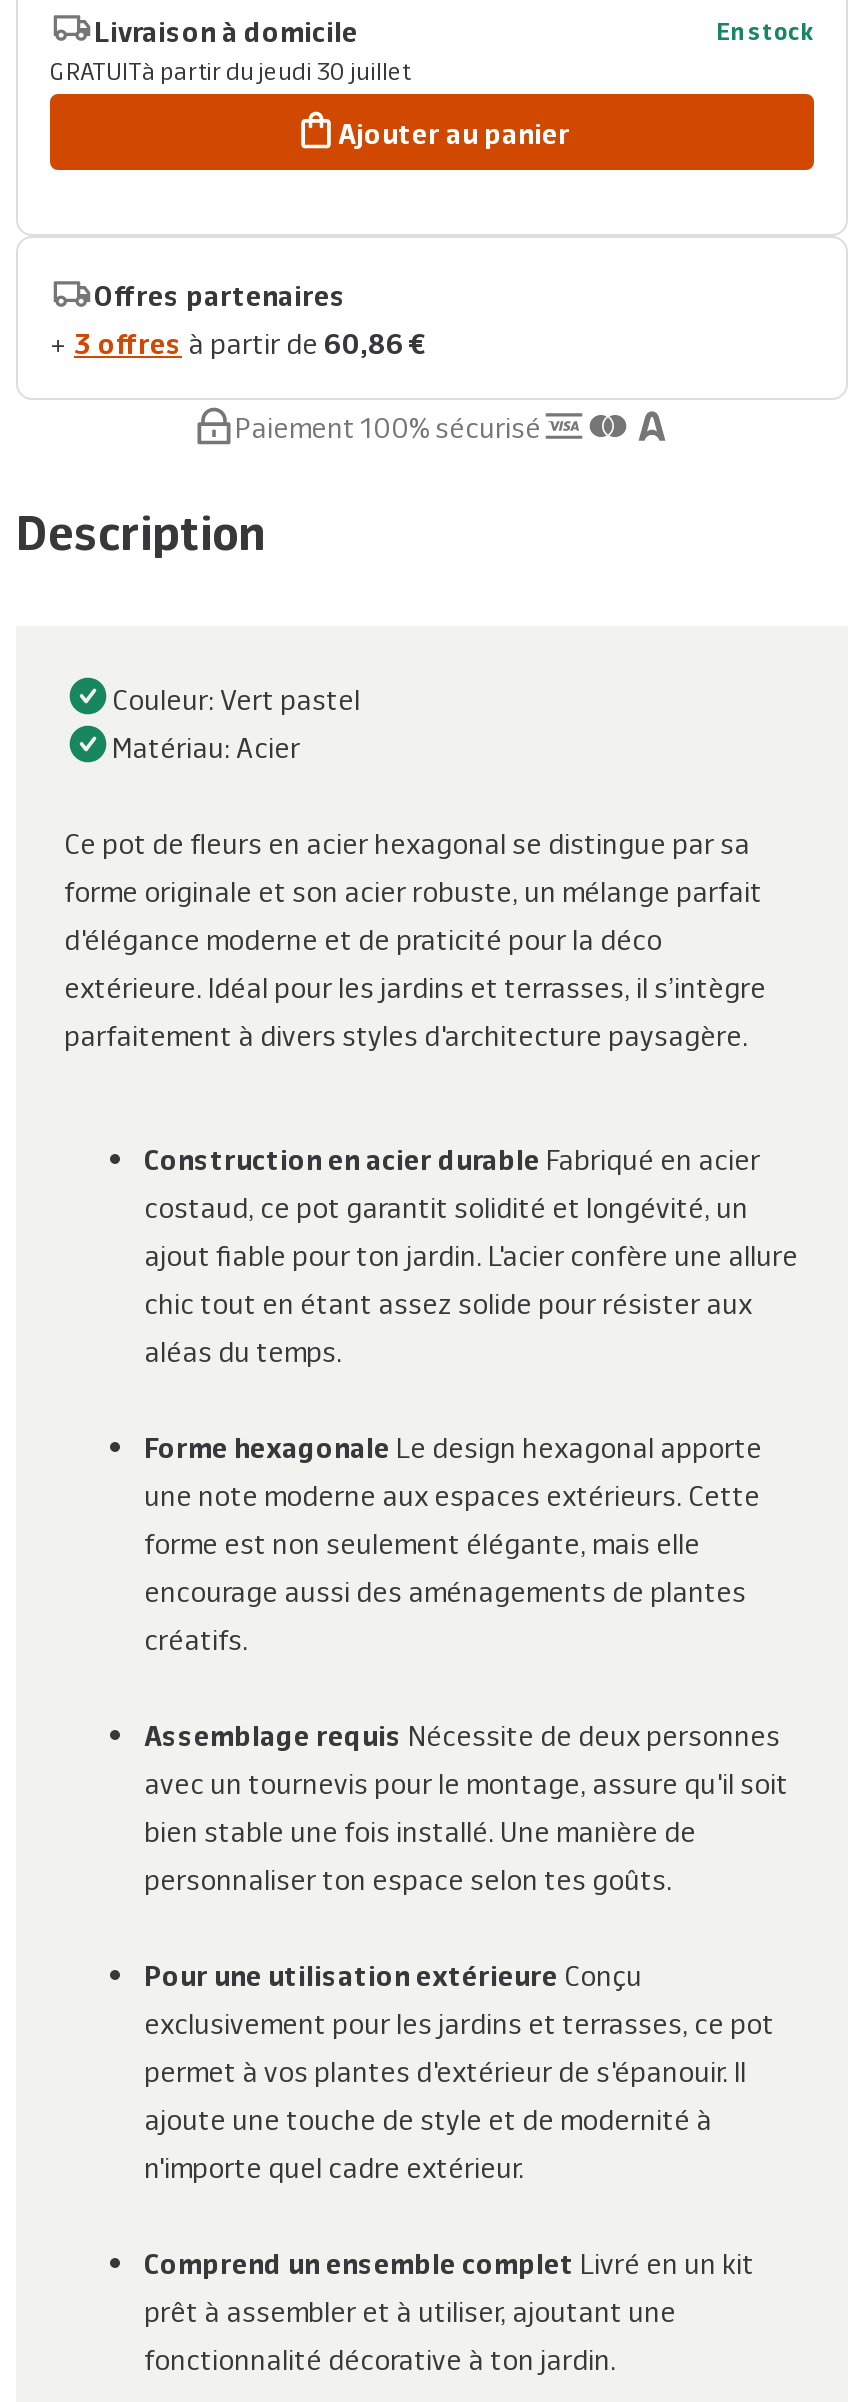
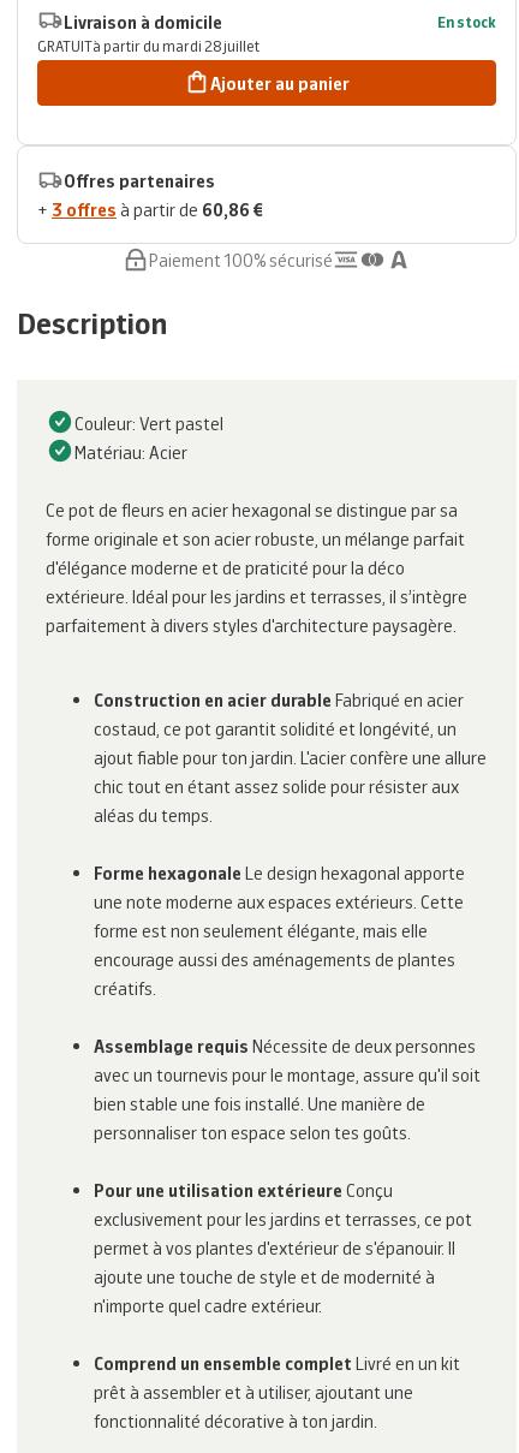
[50,54,410,84] GRATUITà partir du jeudi 30 juillet -> [37,36,259,54] GRATUITà partir du mardi 28 juillet

